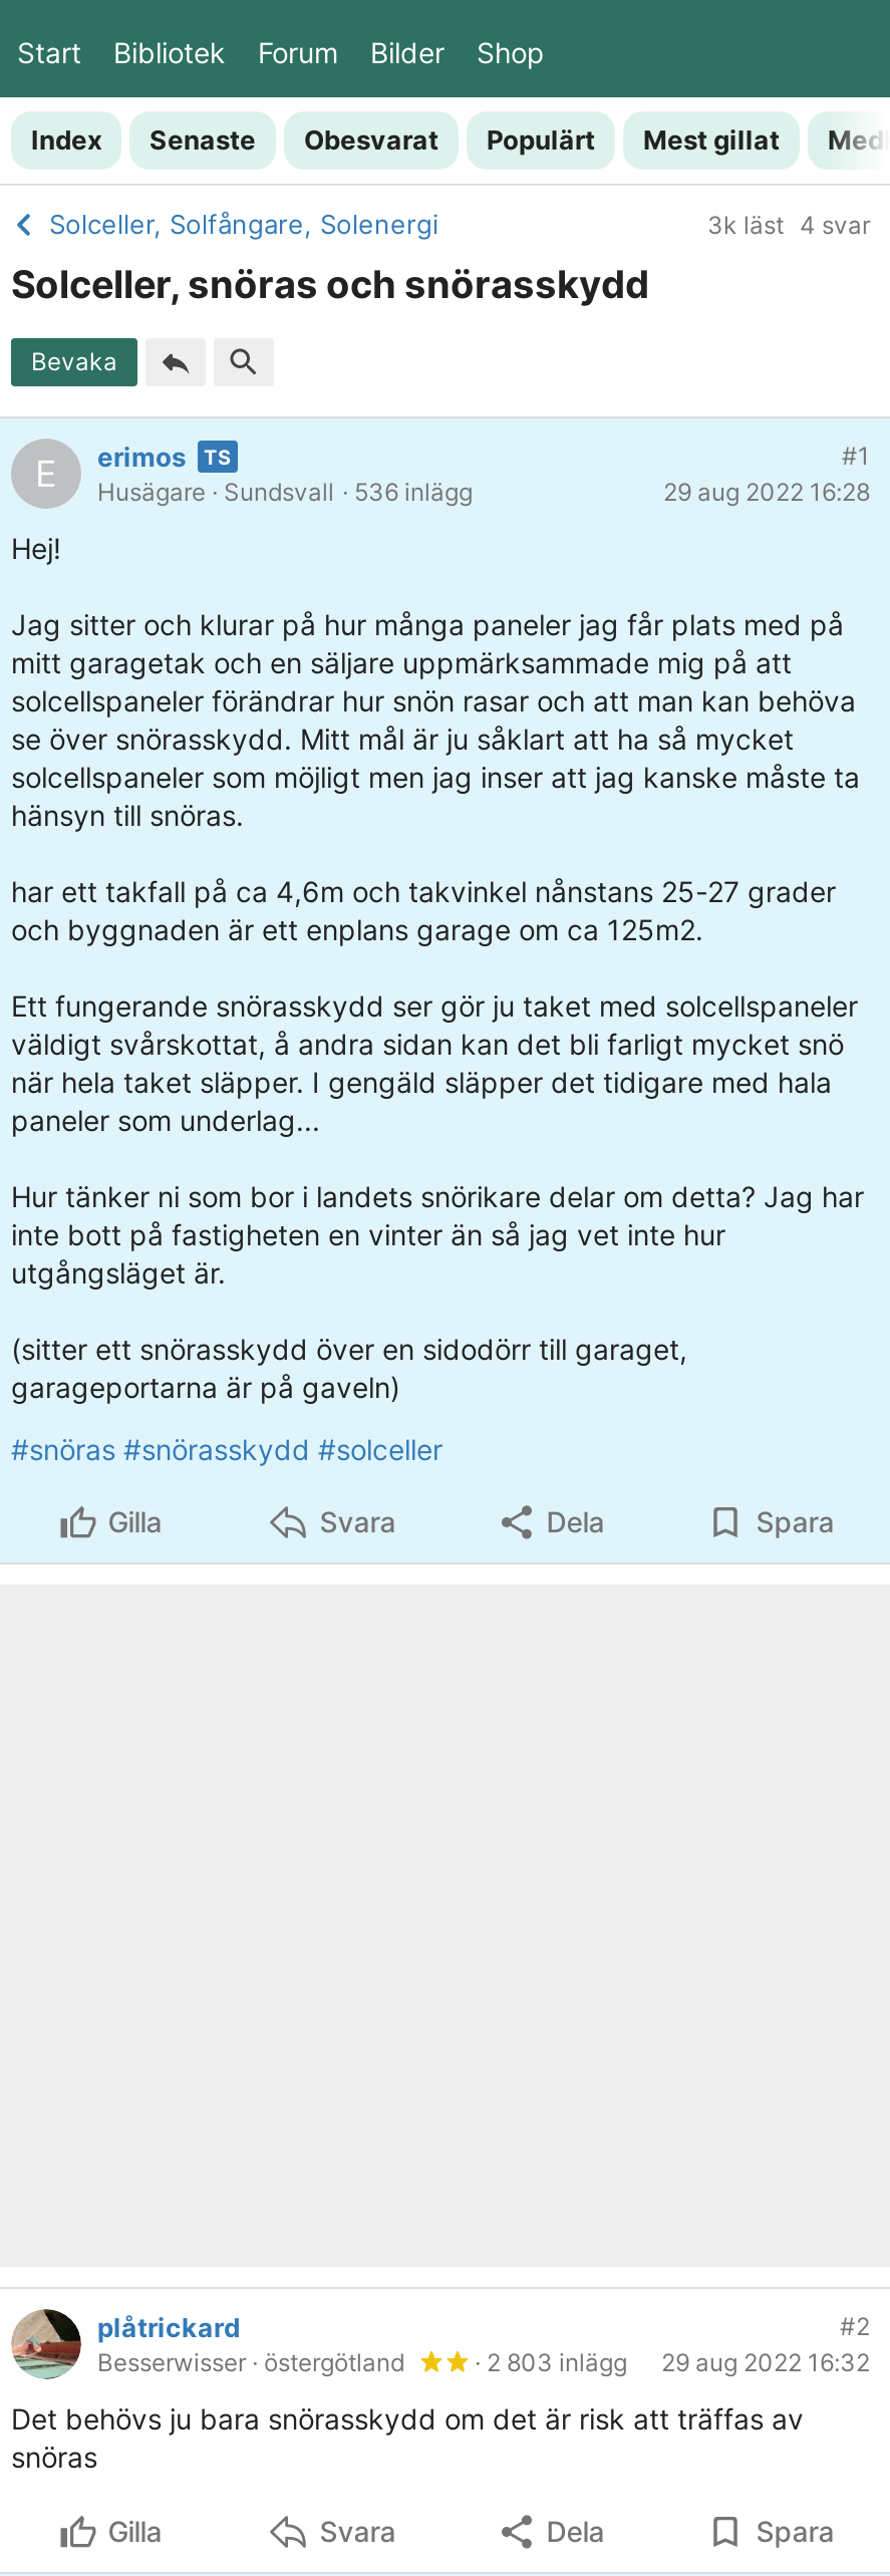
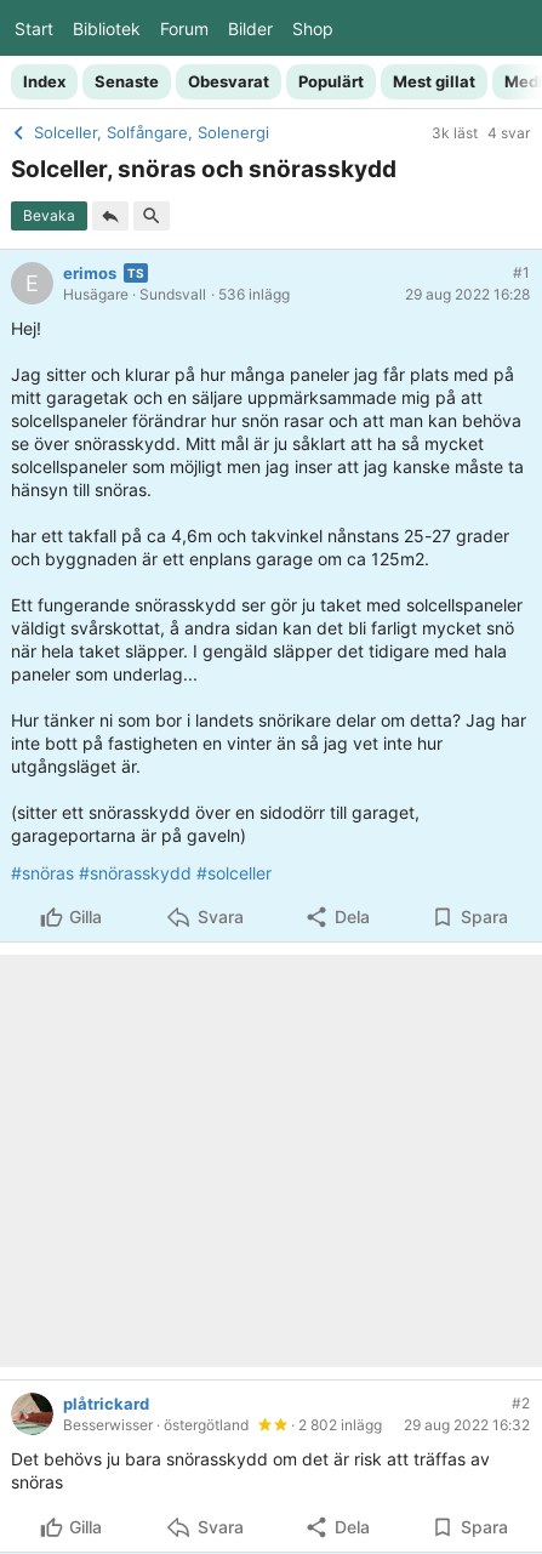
[469,2347,870,2377] · 2 803 inlägg 29 aug 2022 16:32 -> [287,1416,530,1434] · 2 802 inlägg 29 aug 2022 16:32

